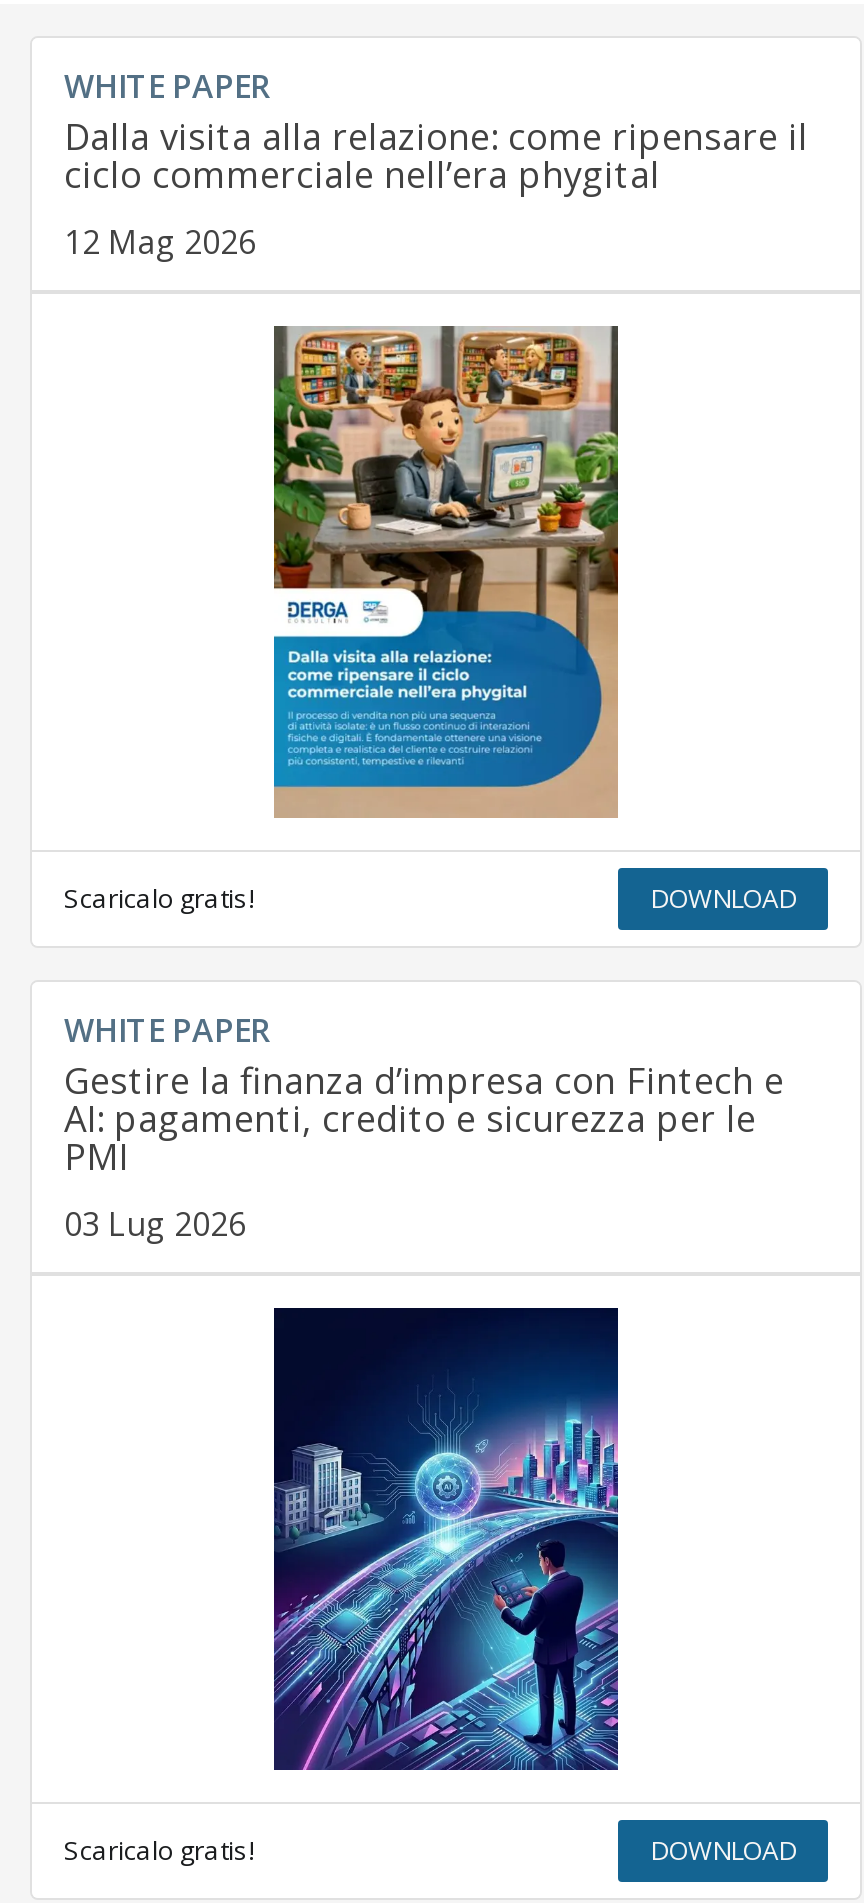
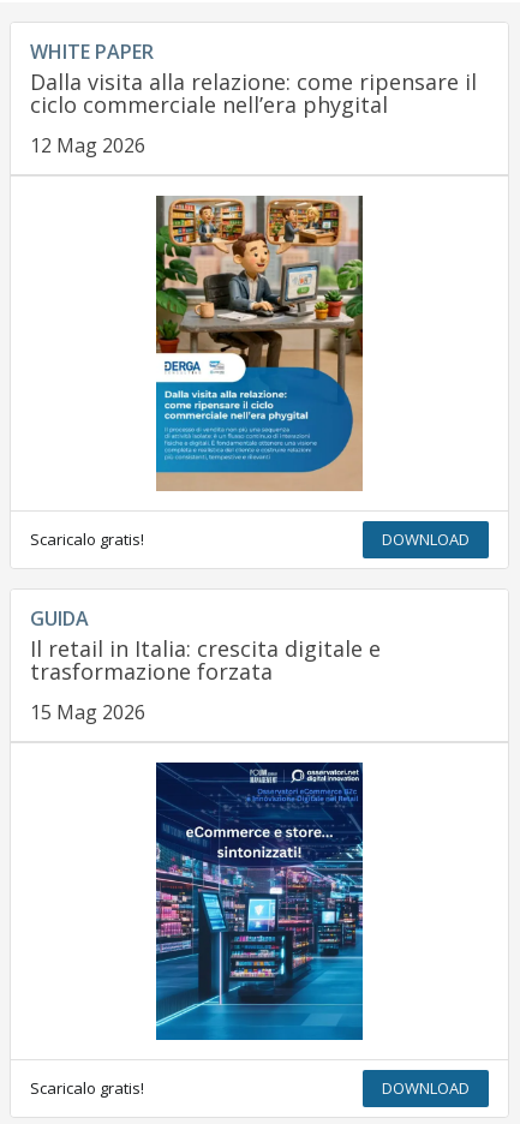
[64,1009,784,1181] WHITE PAPER | Gestire la finanza d’impresa con Fintech e | AI: pagamenti, credito e sicurezza per le | PMI -> [30,606,381,686] GUIDA | Il retail in Italia: crescita digitale e | trasformazione forzata
[64,1203,246,1247] 03 Lug 2026 -> [30,699,145,726] 15 Mag 2026
[272,1308,620,1772] [image] -> [155,763,364,1041] [image]

